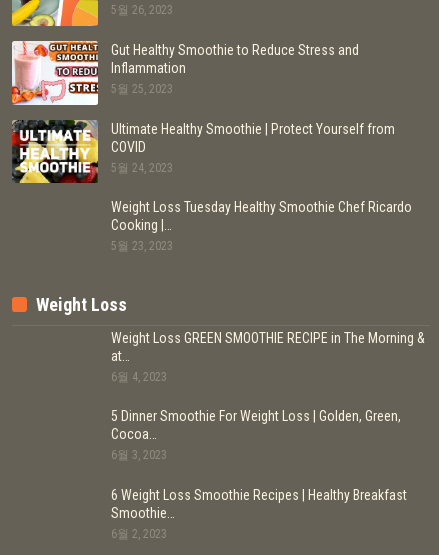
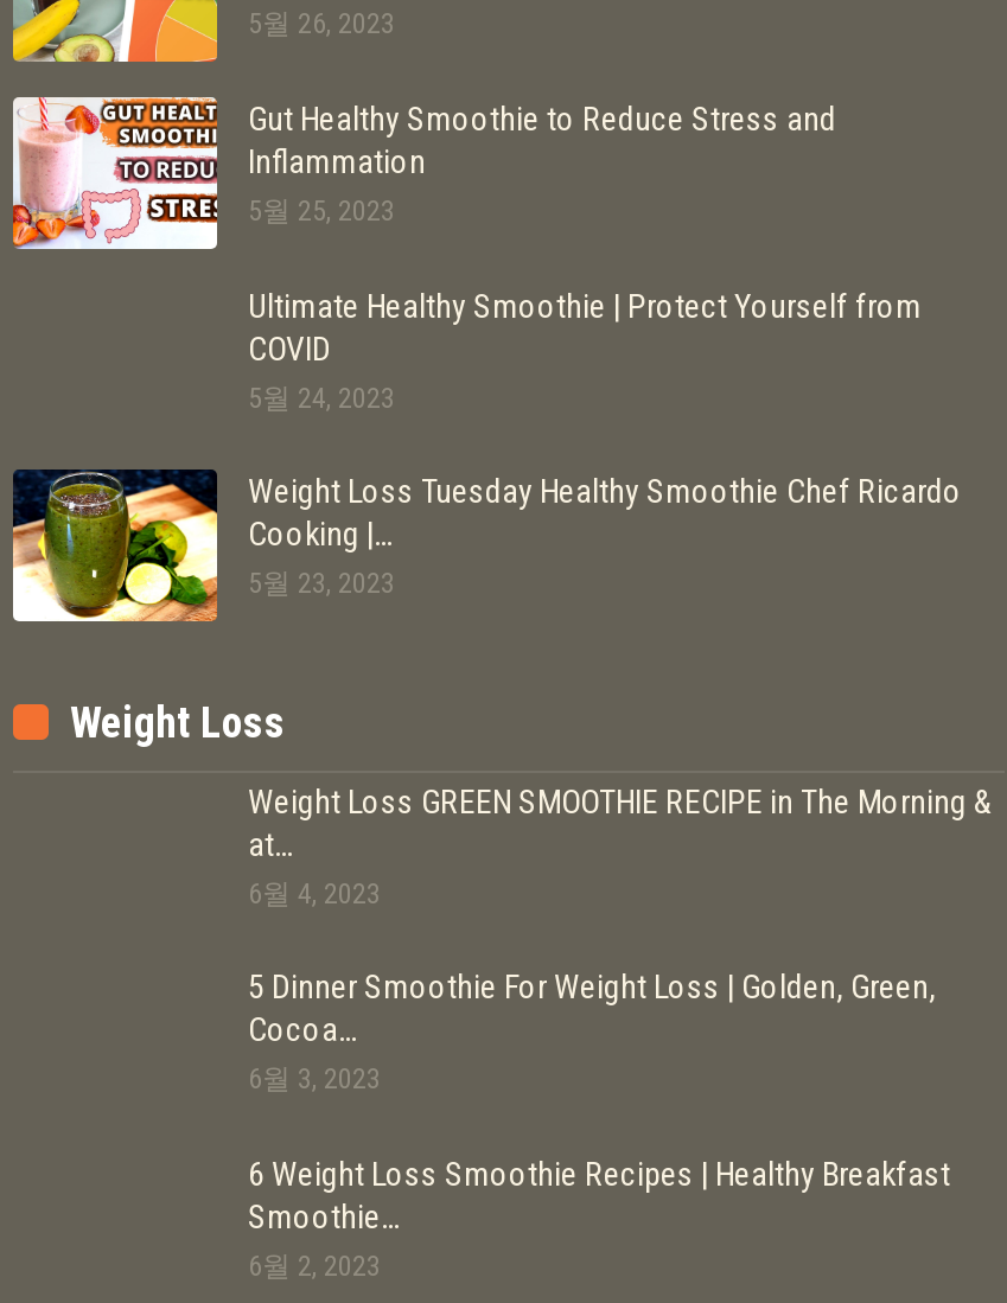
[11,119,99,184] [image] -> none
none -> [11,467,219,624] [image]

